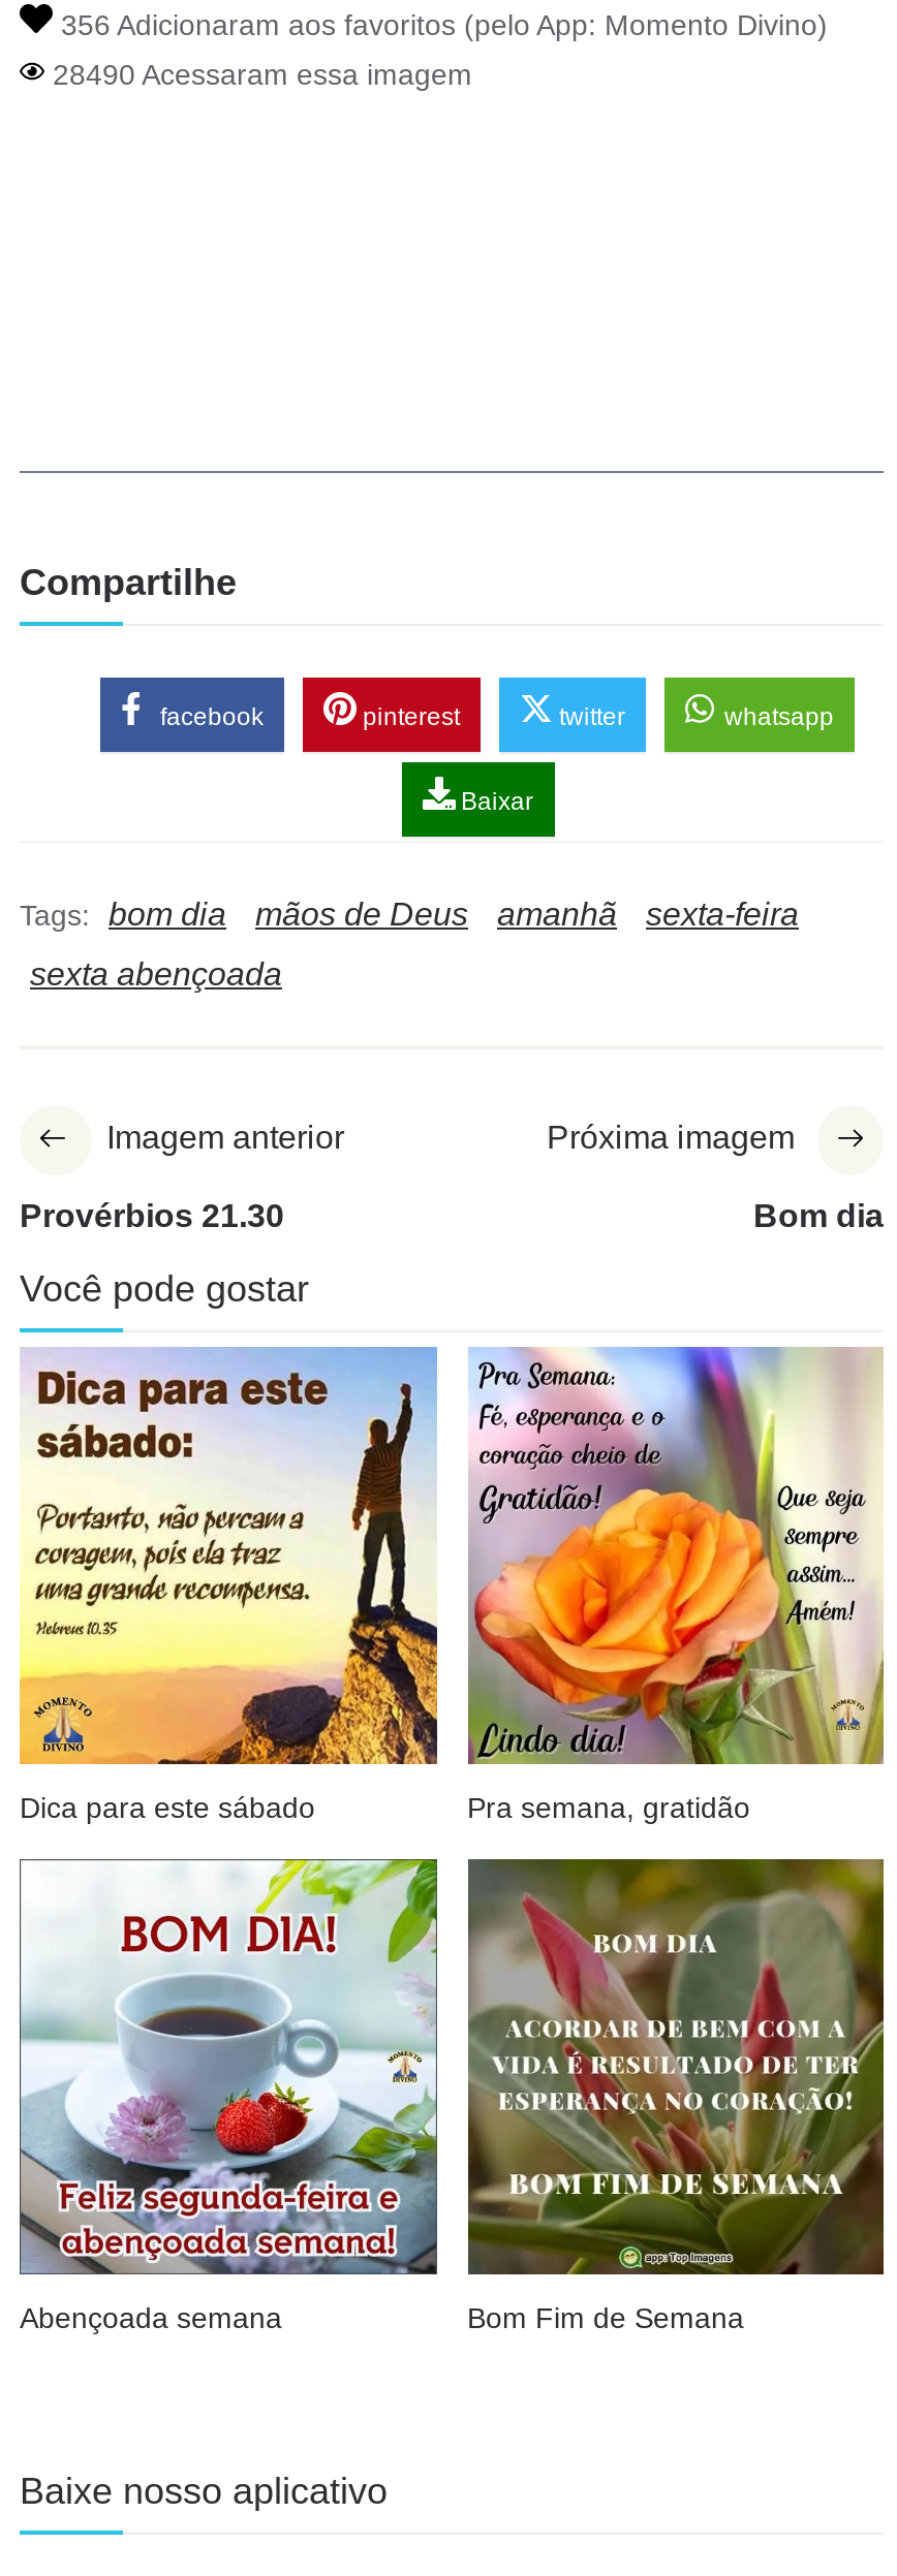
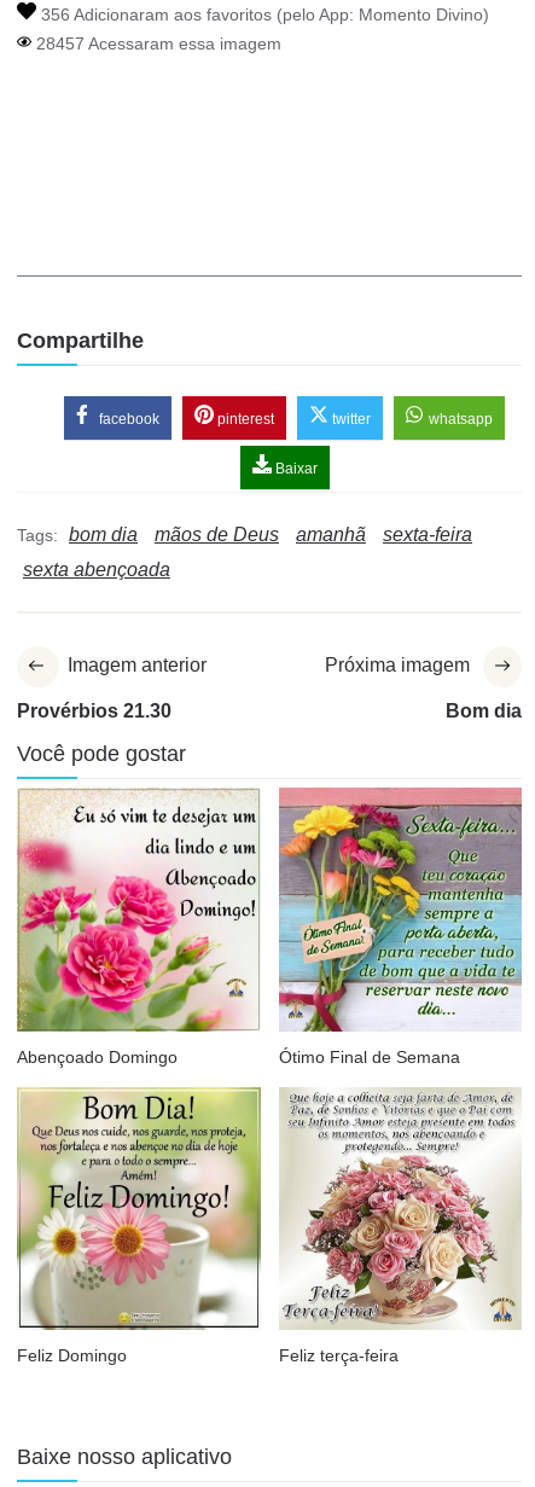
[44,58,472,91] 28490 Acessaram essa imagem -> [31,34,281,53] 28457 Acessaram essa imagem
[18,1347,750,1823] [image] | Dica para este sábado | Pra semana, gratidão -> [16,788,460,1066] [image] | Abençoado Domingo | Ótimo Final de Semana
[466,1345,886,1766] [image] -> [278,786,523,1033] [image]
[18,1859,744,2335] [image] | Abençoada semana | Bom Fim de Semana -> [17,1087,398,1365] [image] | Feliz Domingo | Feliz terça-feira
[466,1857,886,2276] [image] -> [279,1087,522,1330] [image]

